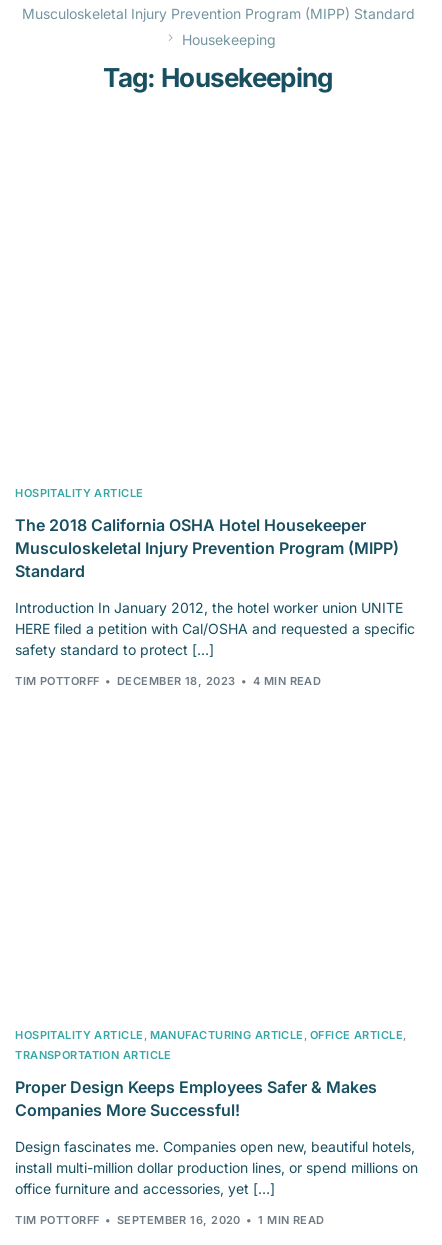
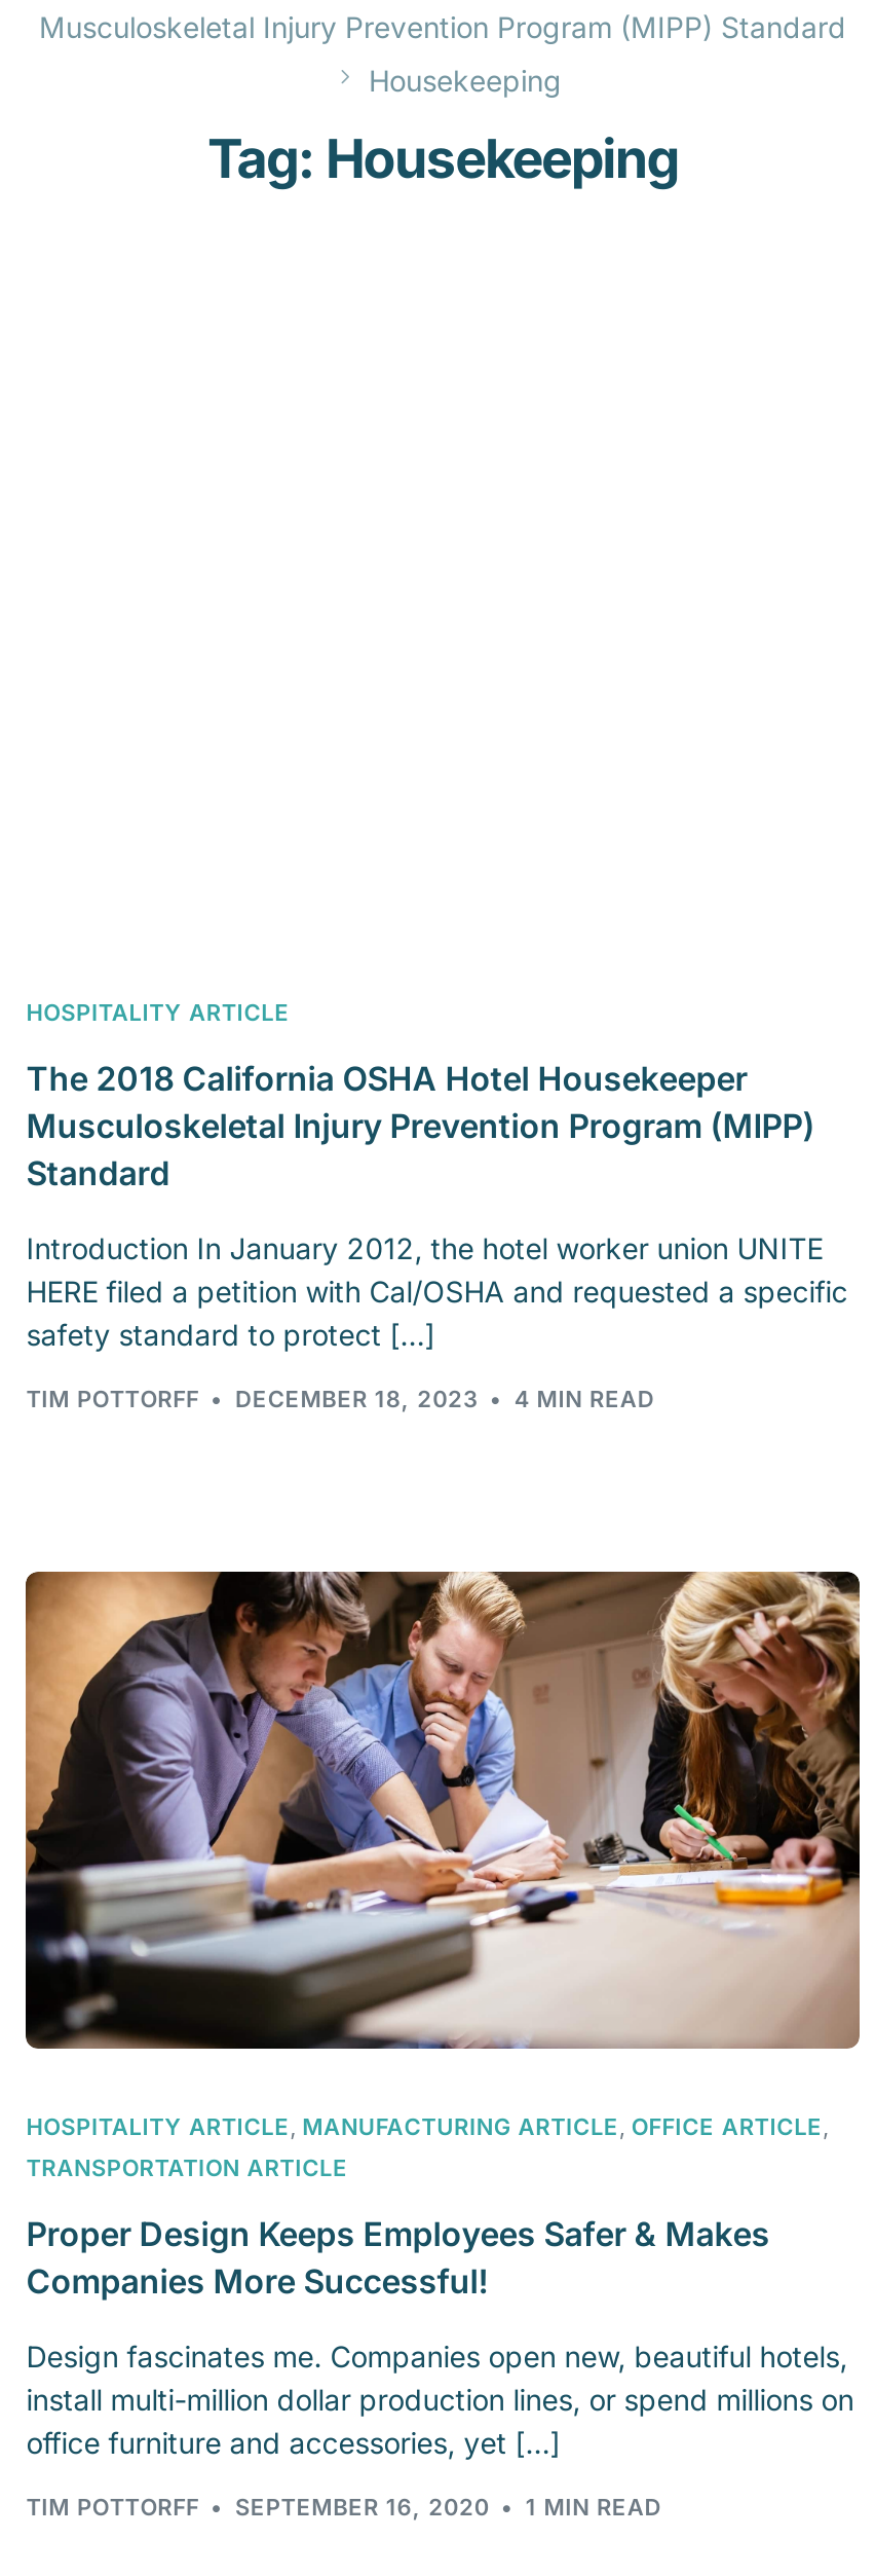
none -> [24,1570,862,2051] [image]

